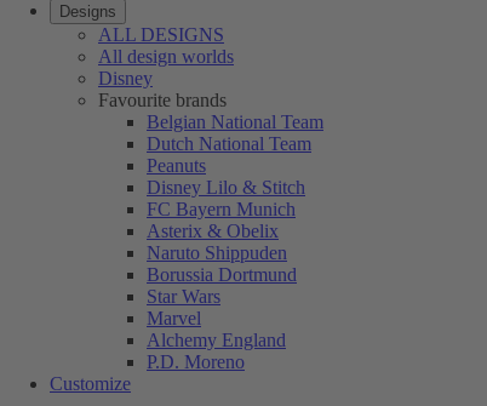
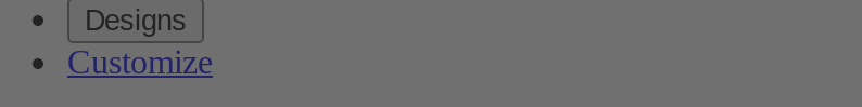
[98,24,323,372] ALL DESIGNS | All design worlds | Disney | Favourite brands | Belgian National Team | Dutch National Team | Peanuts | Disney Lilo & Stitch | FC Bayern Munich | Asterix & Obelix | Naruto Shippuden | Borussia Dortmund | Star Wars | Marvel | Alchemy England | P.D. Moreno -> none

